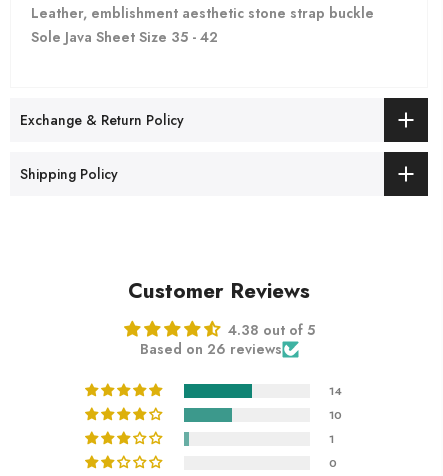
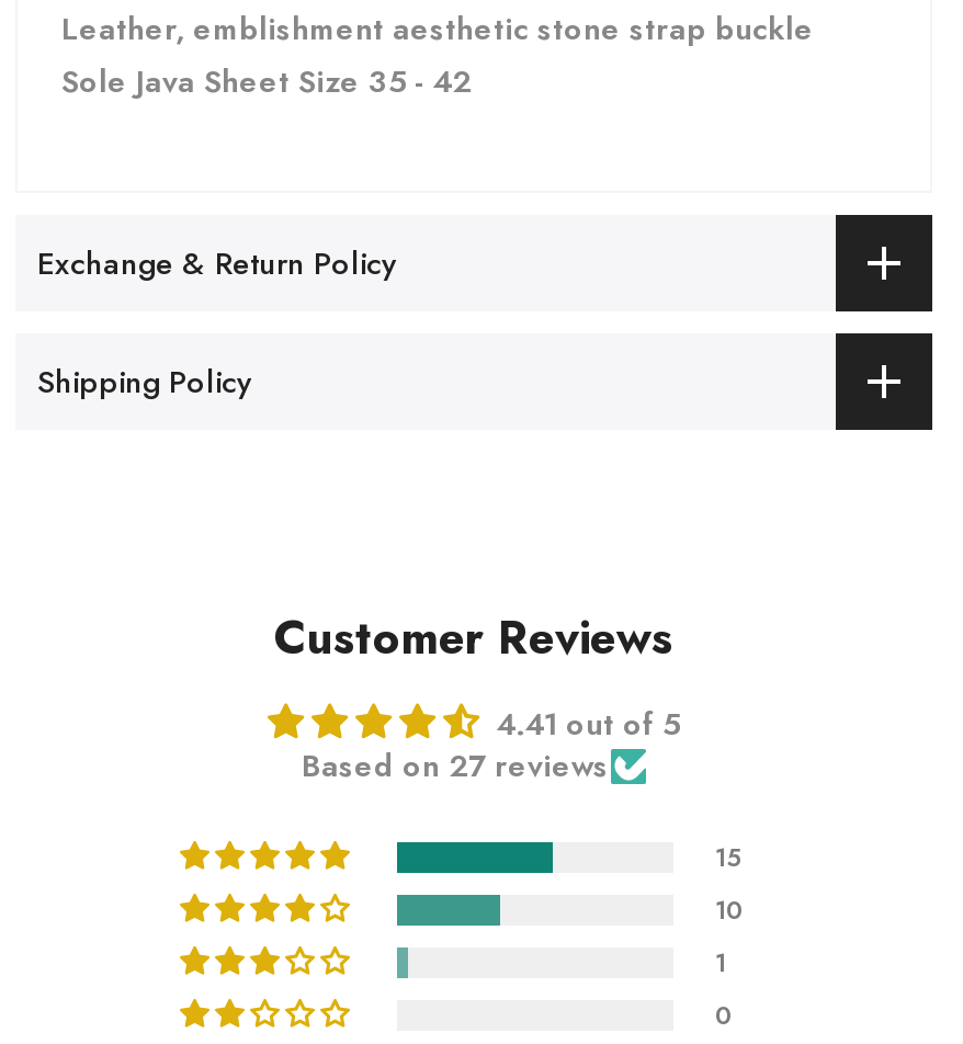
[227,320,314,340] 4.38 out of 5 -> [496,701,680,745] 4.41 out of 5
[139,339,281,359] Based on 26 reviews -> [302,743,609,787] Based on 27 reviews
[329,383,342,399] 14 -> [715,840,741,876] 15

